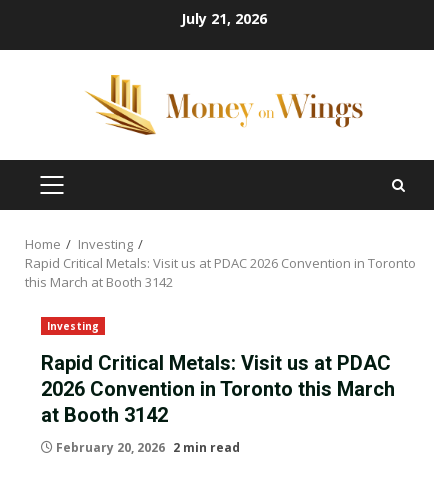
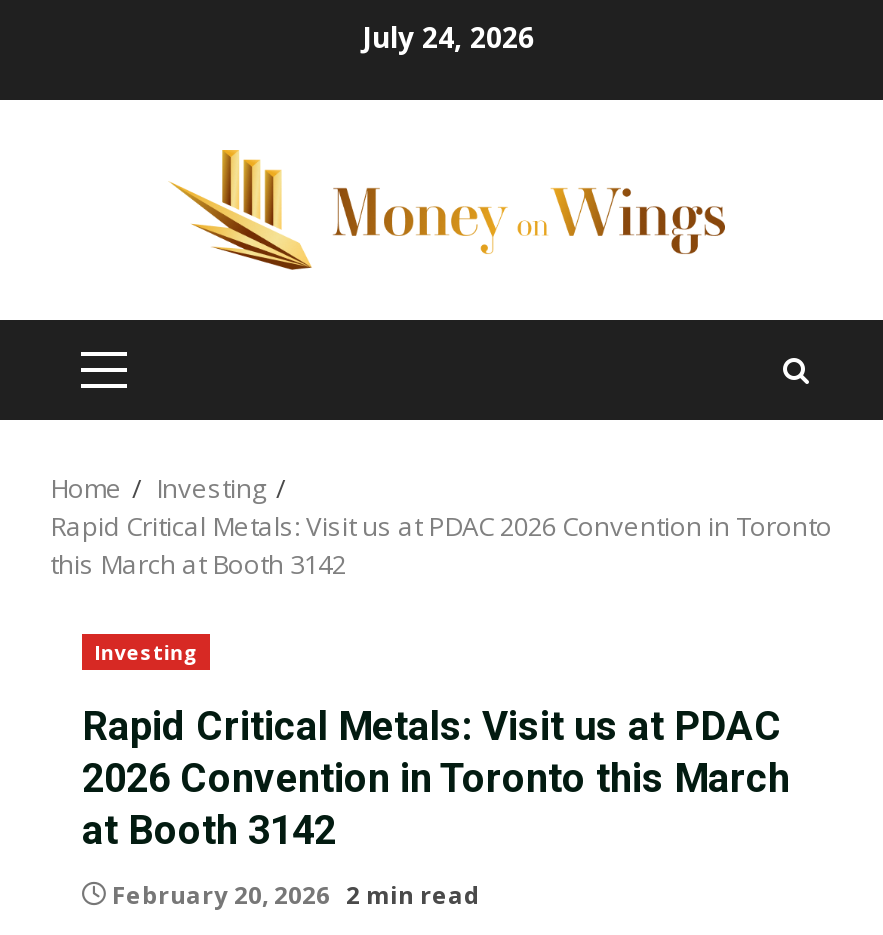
[181,8,267,27] July 21, 2026 -> [362,17,534,55] July 24, 2026

